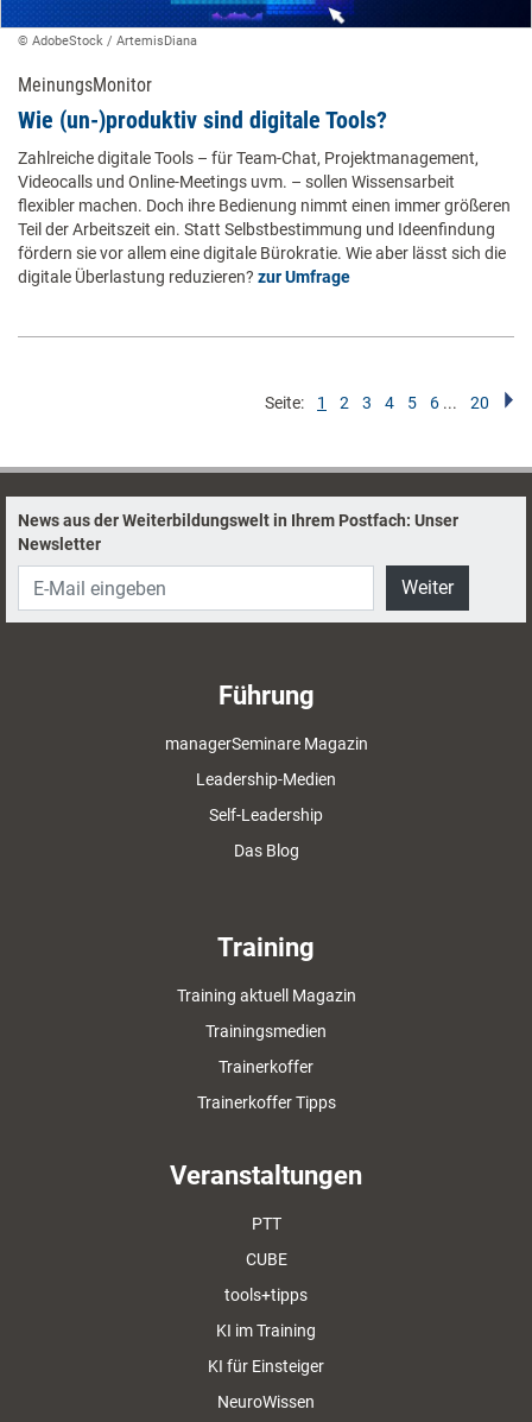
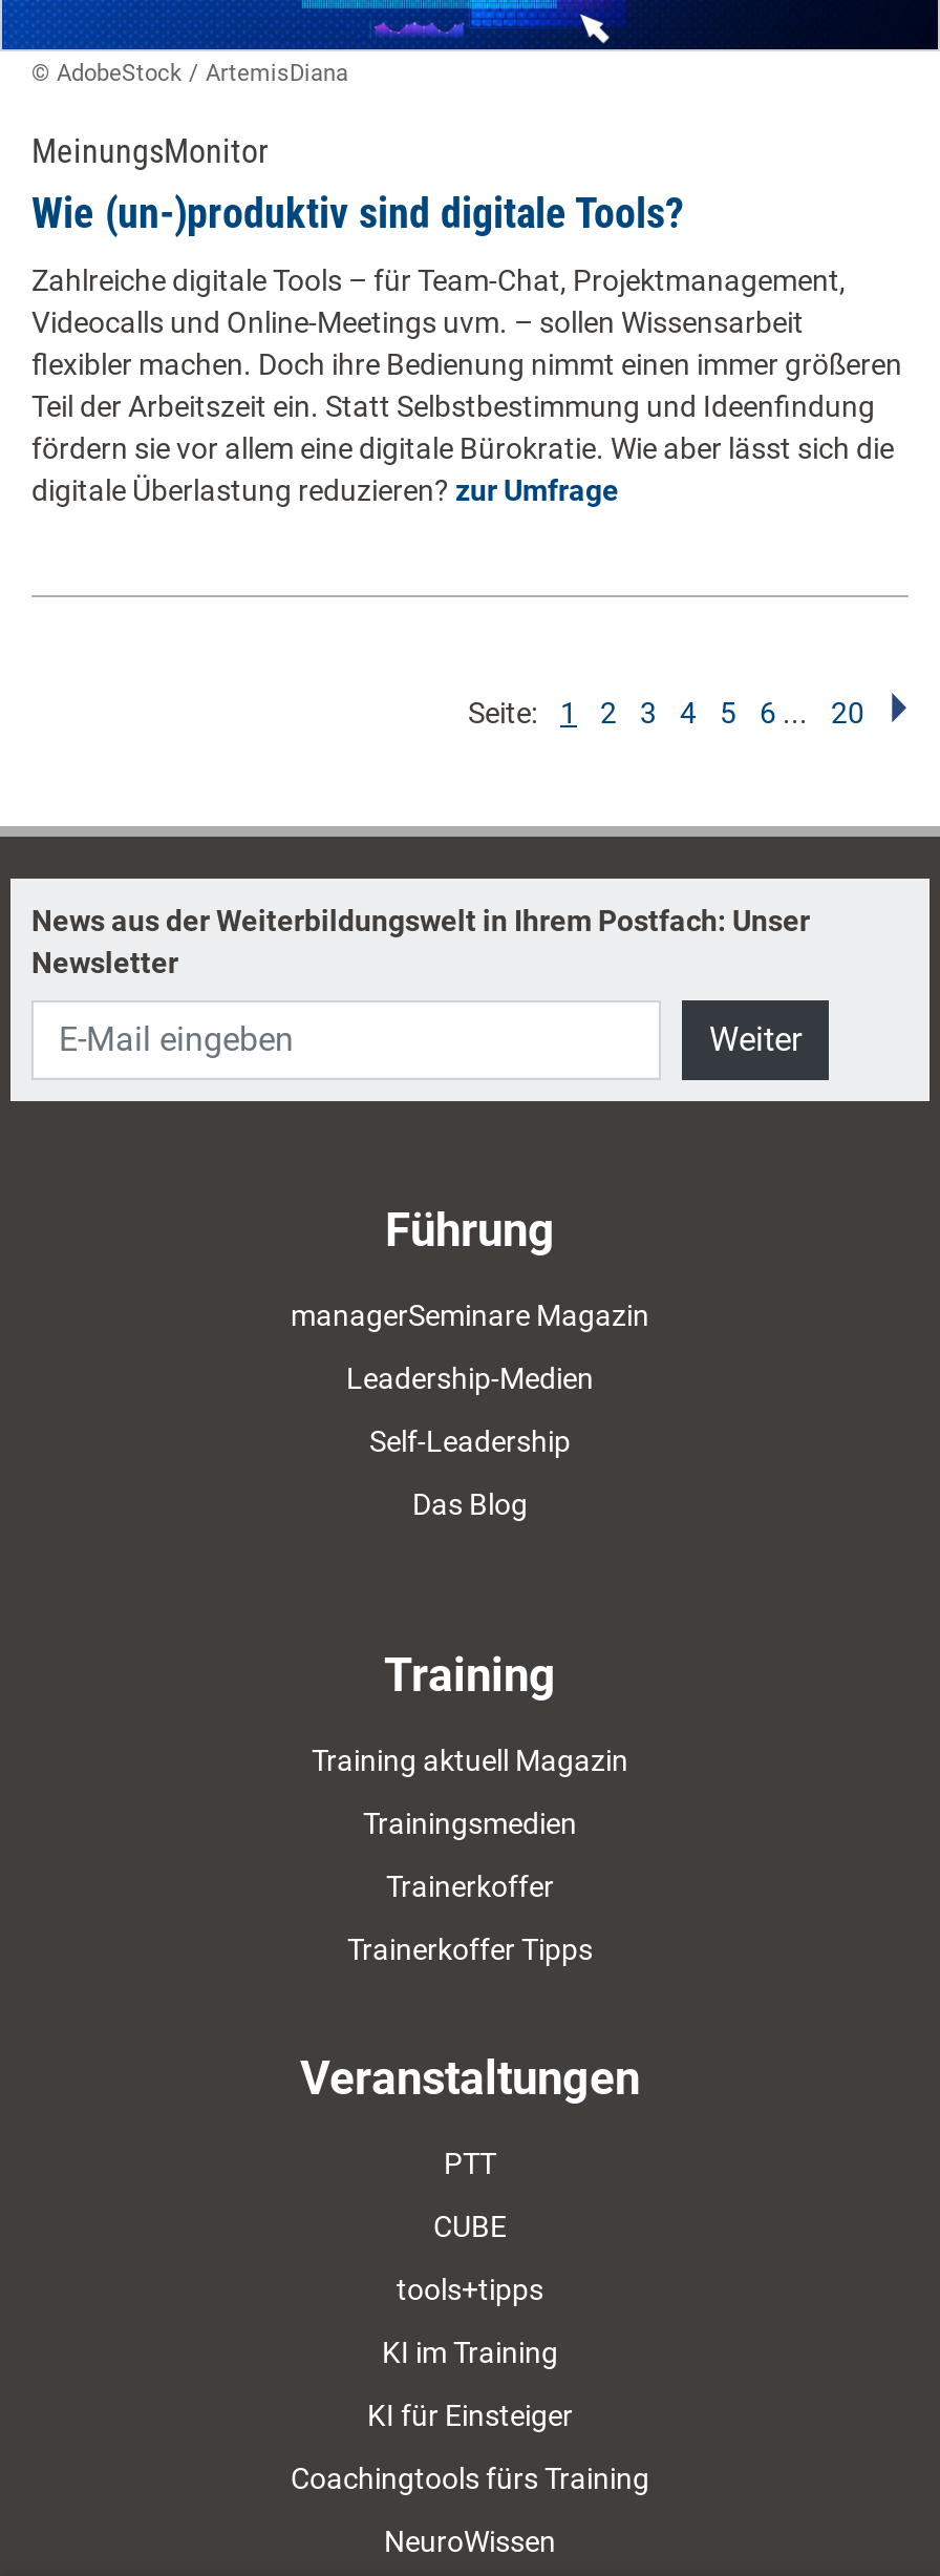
none -> [291,2461,649,2494] Coachingtools fürs Training

